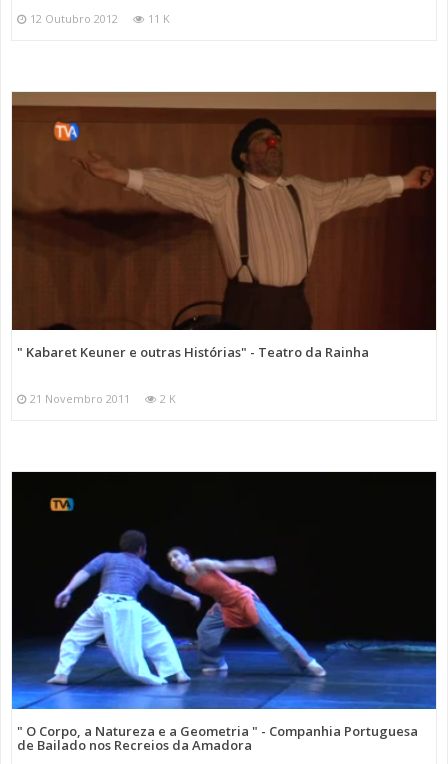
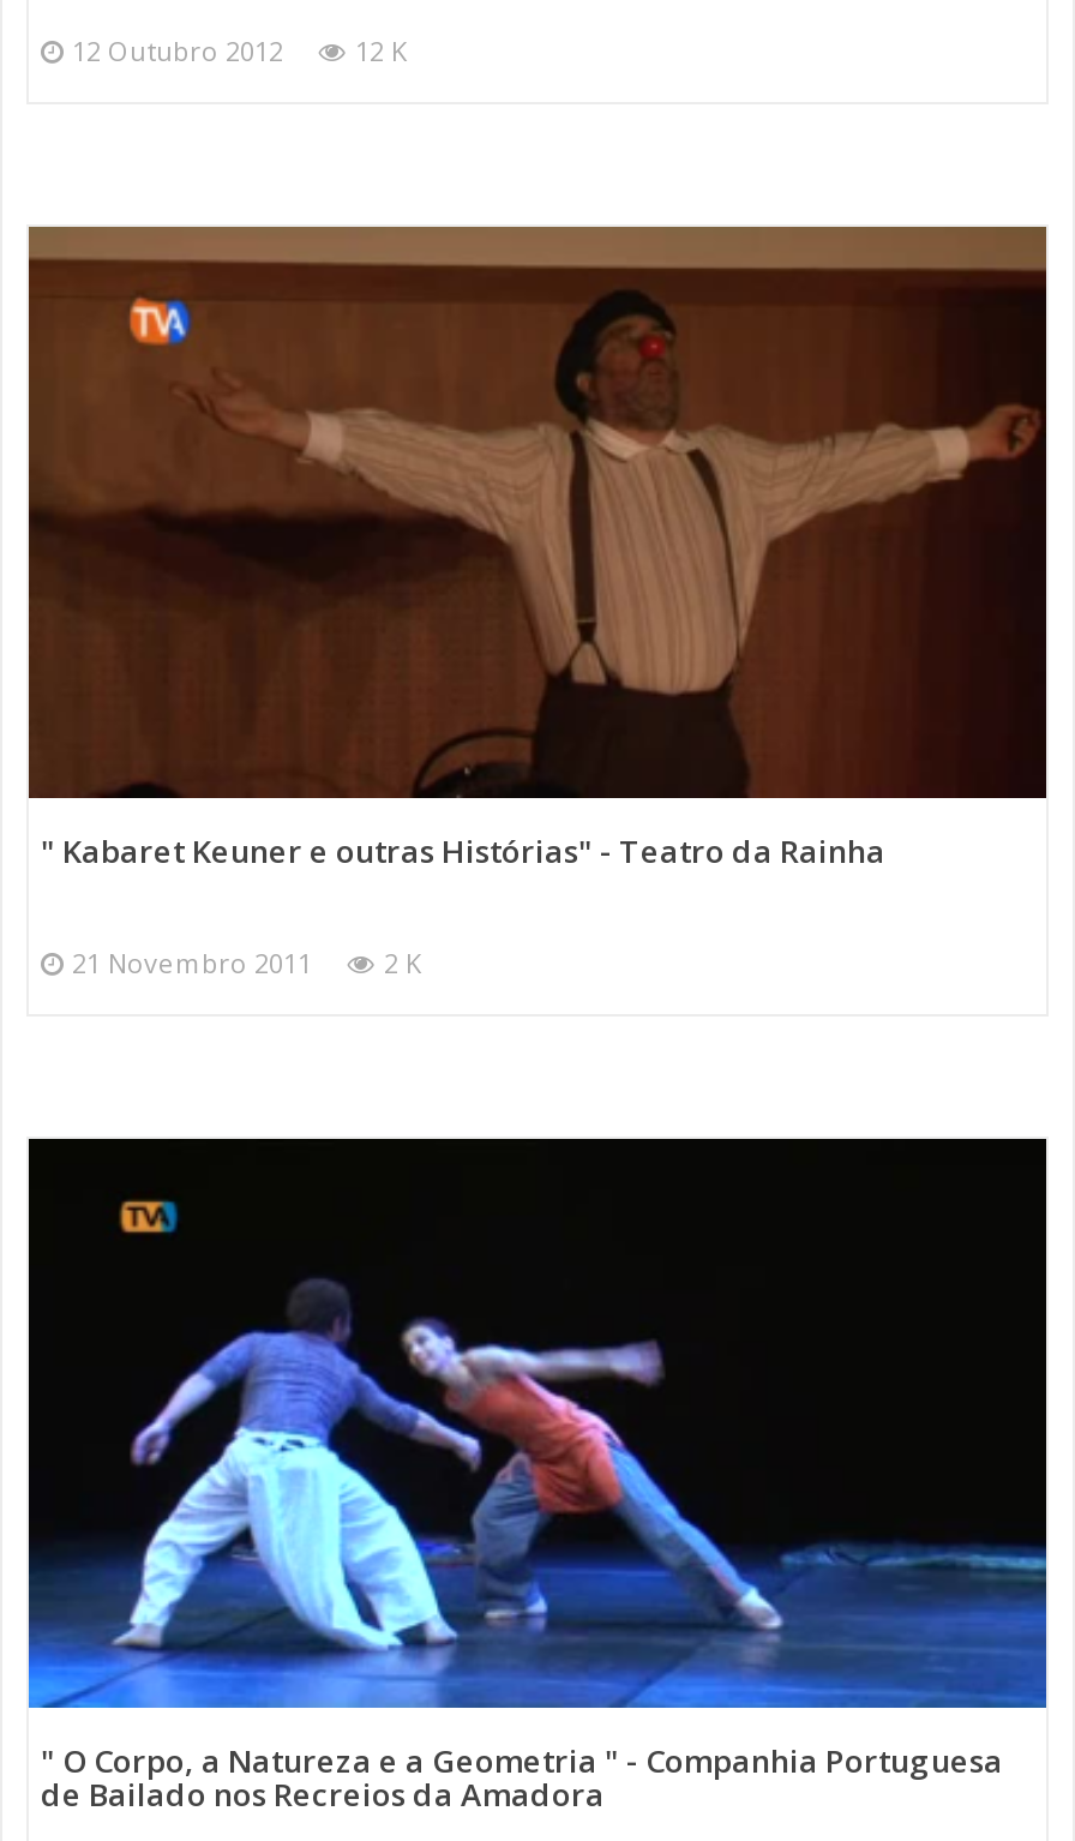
[30,11,170,26] 12 Outubro 2012 11 K -> [72,32,408,68] 12 Outubro 2012 12 K

